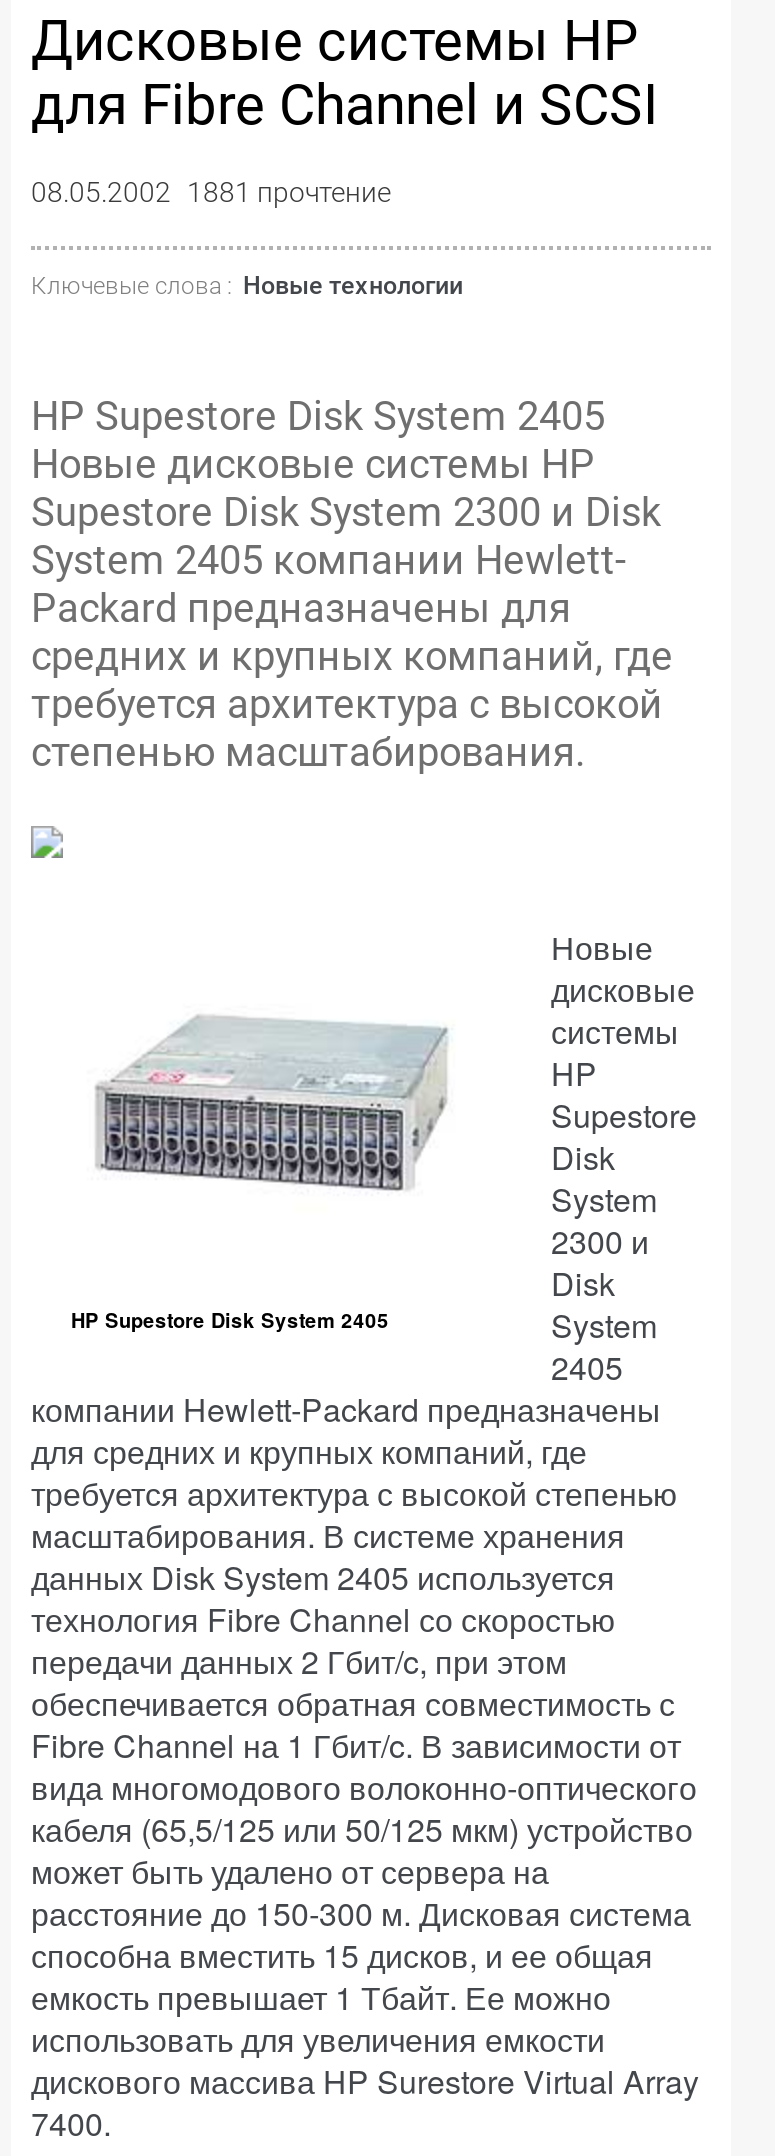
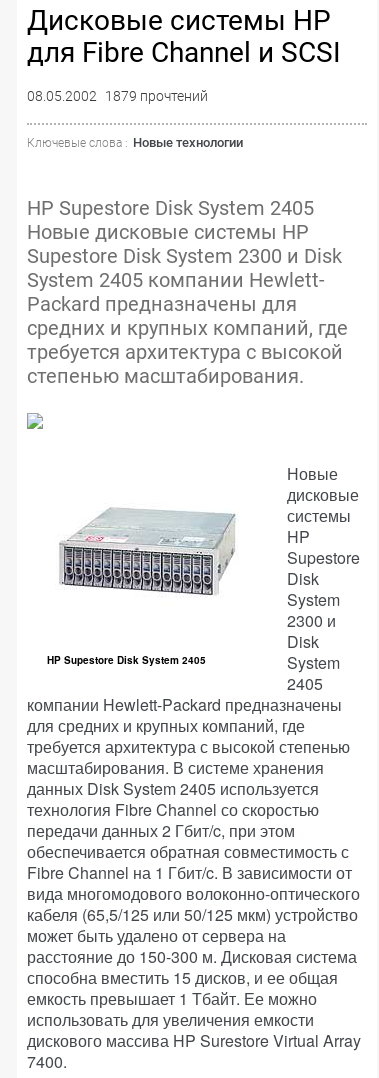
[31,176,391,208] 08.05.2002 1881 прочтение -> [27,88,208,104] 08.05.2002 1879 прочтений

